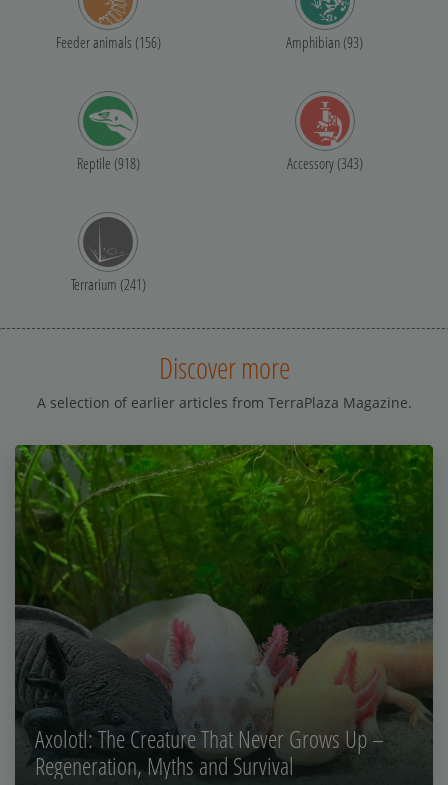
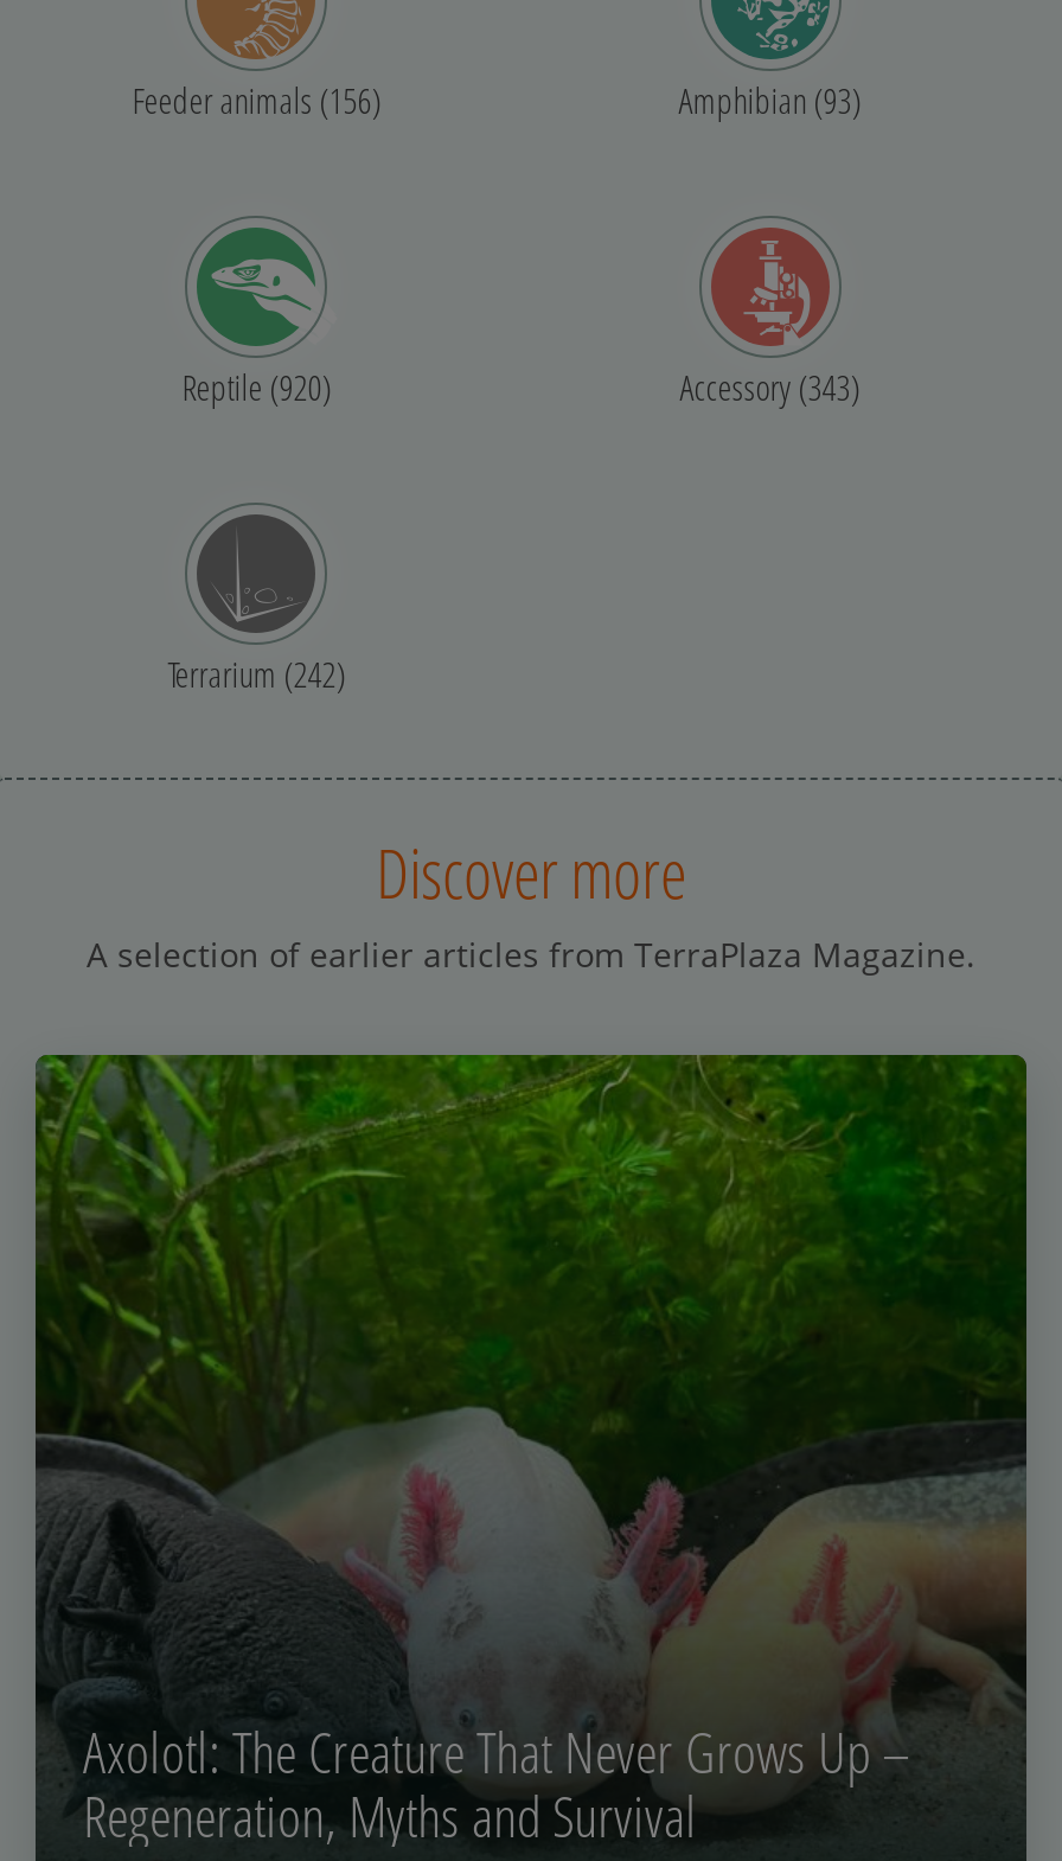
[77,153,140,173] Reptile (918) -> [182,362,331,410] Reptile (920)
[71,274,146,294] Terrarium (241) -> [168,649,346,697] Terrarium (242)

